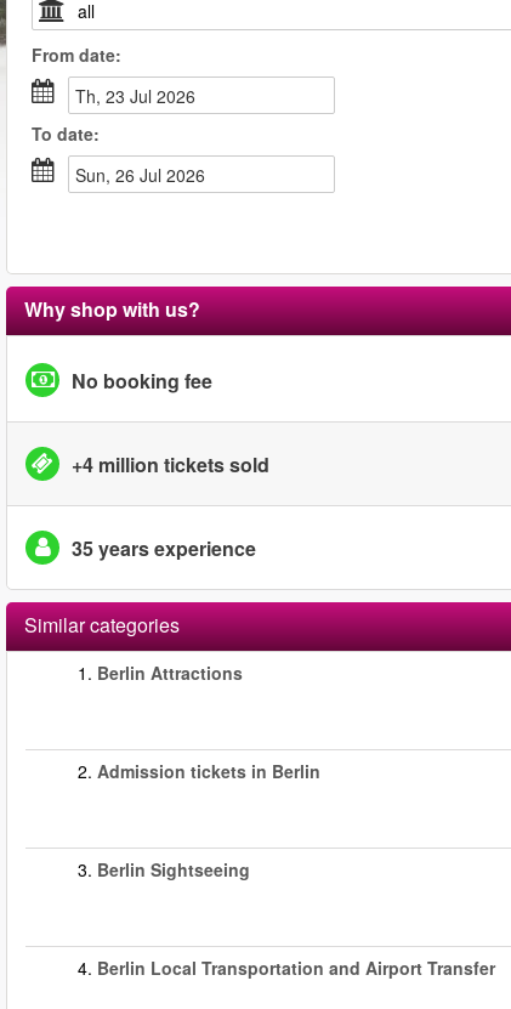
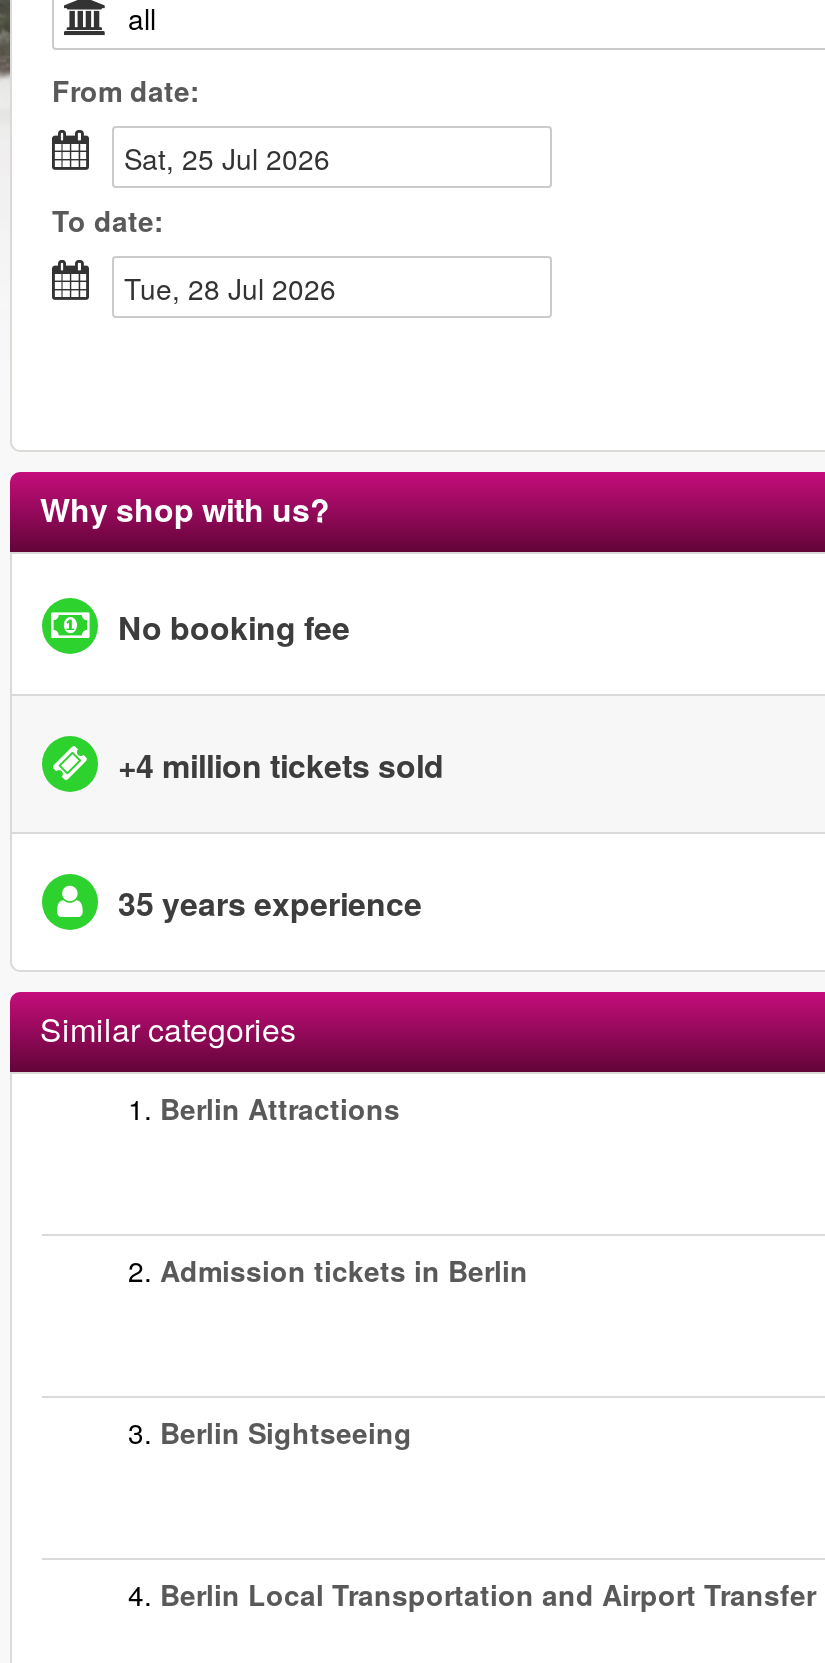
[86,84,195,108] Th, 23 Jul 2026 -> [142,138,330,178] Sat, 25 Jul 2026
[86,163,205,187] Sun, 26 Jul 2026 -> [140,268,336,308] Tue, 28 Jul 2026

